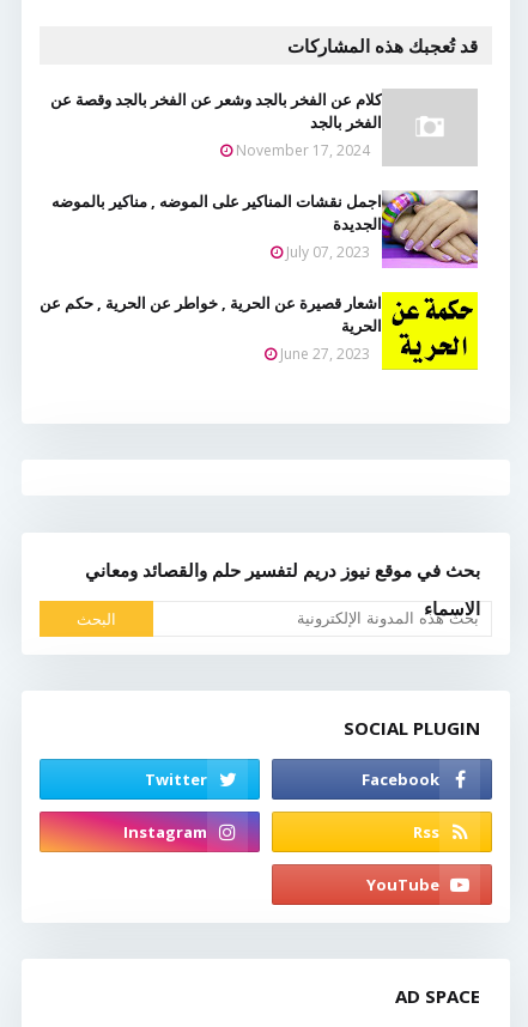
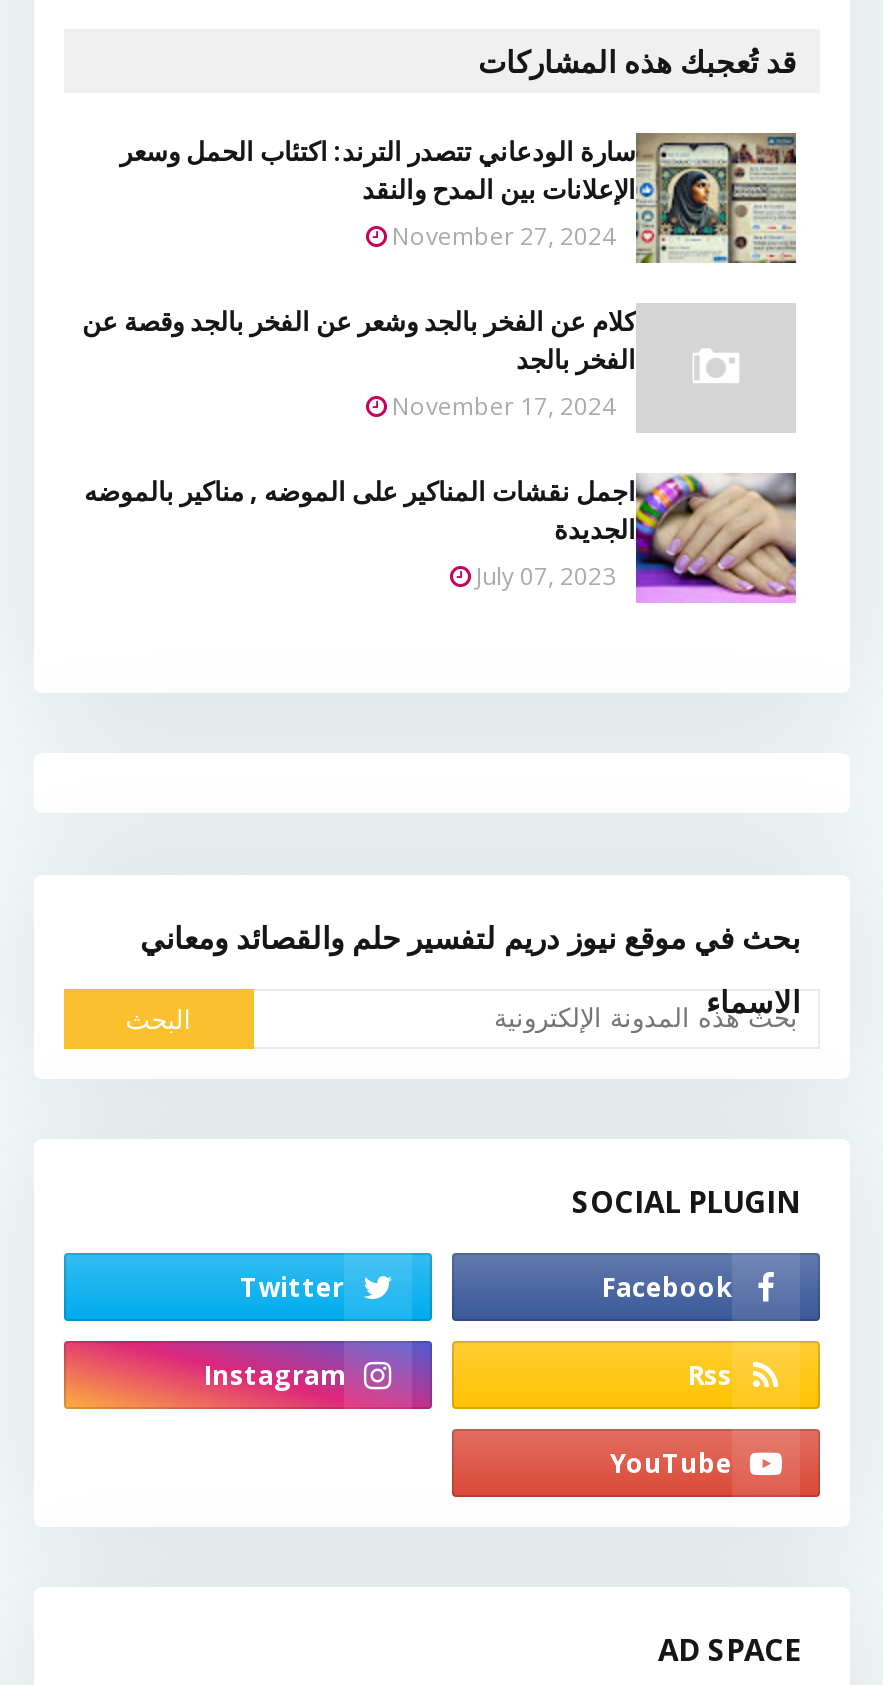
none -> [120,133,798,265] [image] | سارة الودعاني تتصدر الترند: اكتئاب الحمل وسعر | الإعلانات بين المدح والنقد | November 27, 2024
moved [50,89,480,268] -> [82,303,800,603]: [image] | كلام عن الفخر بالجد وشعر عن الفخر بالجد وقصة عن | الفخر بالجد | November 17, 2024 | اجمل نقشات المناكير على الموضه , مناكير بالموضه | الجديدة | July 07, 2023
[40,291,479,371] [image] | اشعار قصيرة عن الحرية , خواطر عن الحرية , حكم عن | الحرية | June 27, 2023 -> none

